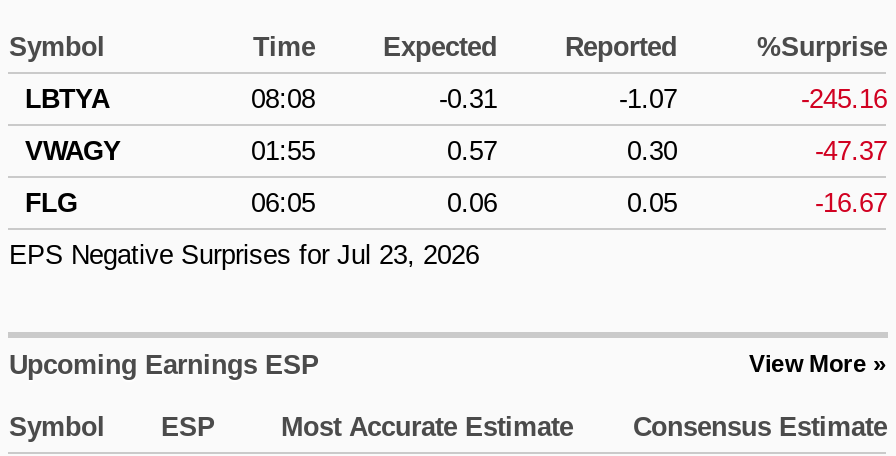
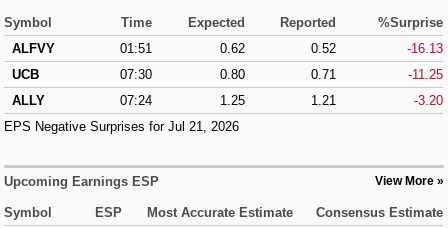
[25,83,887,113] LBTYA | 08:08 | -0.31 | -1.07 | -245.16 -> [12,41,443,56] ALFVY | 01:51 | 0.62 | 0.52 | -16.13
[25,135,887,165] VWAGY | 01:55 | 0.57 | 0.30 | -47.37 -> [12,67,443,82] UCB | 07:30 | 0.80 | 0.71 | -11.25
[25,187,887,217] FLG | 06:05 | 0.06 | 0.05 | -16.67 -> [12,93,443,108] ALLY | 07:24 | 1.25 | 1.21 | -3.20
[9,239,479,269] EPS Negative Surprises for Jul 23, 2026 -> [4,119,239,134] EPS Negative Surprises for Jul 21, 2026

